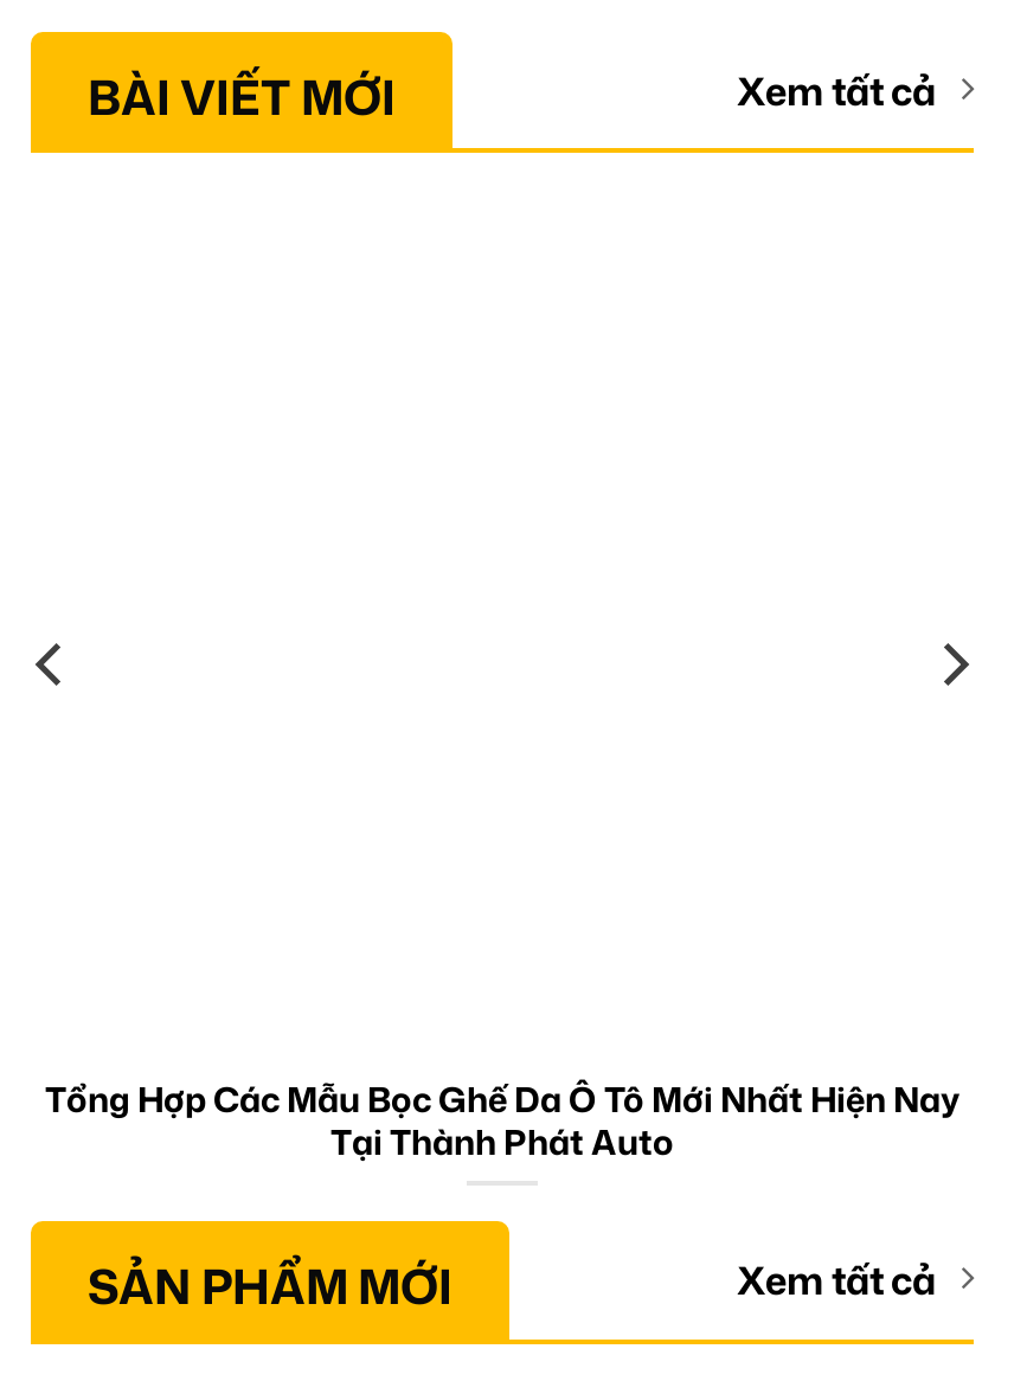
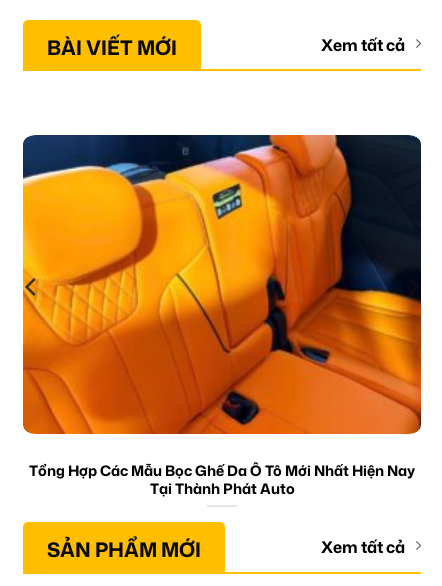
none -> [22,134,422,435] [image]

